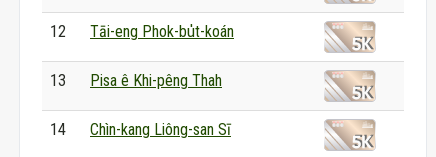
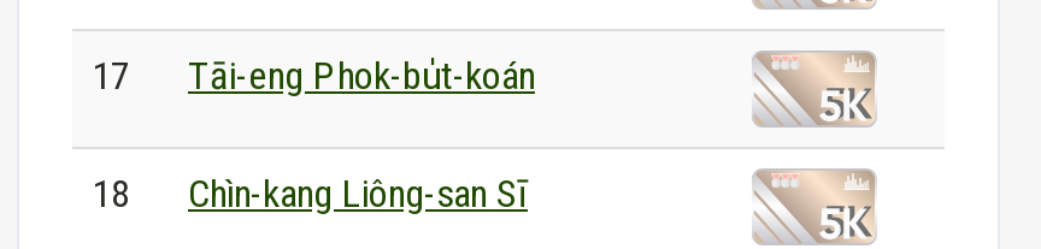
[50,22,234,41] 12 Tāi-eng Phok-bu̍t-koán -> [92,53,535,99] 17 Tāi-eng Phok-bu̍t-koán
[50,71,222,139] 13 | Pisa ê Khi-pêng Thah | 14 -> [92,171,130,217] 18

